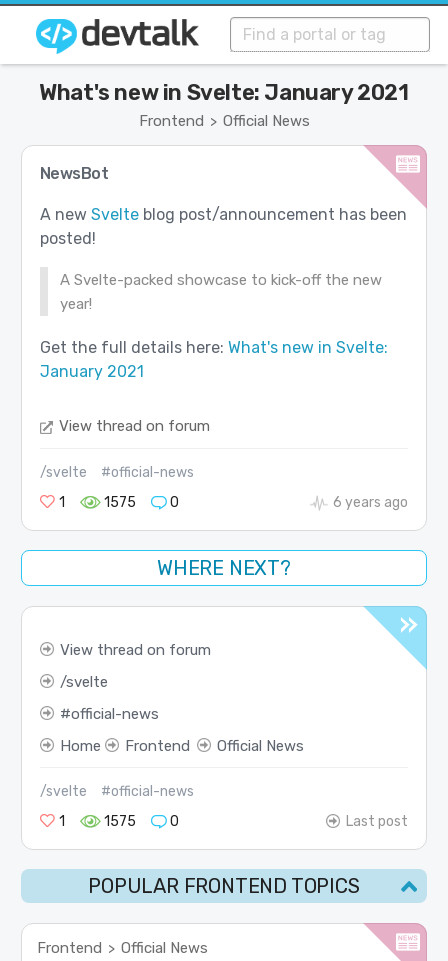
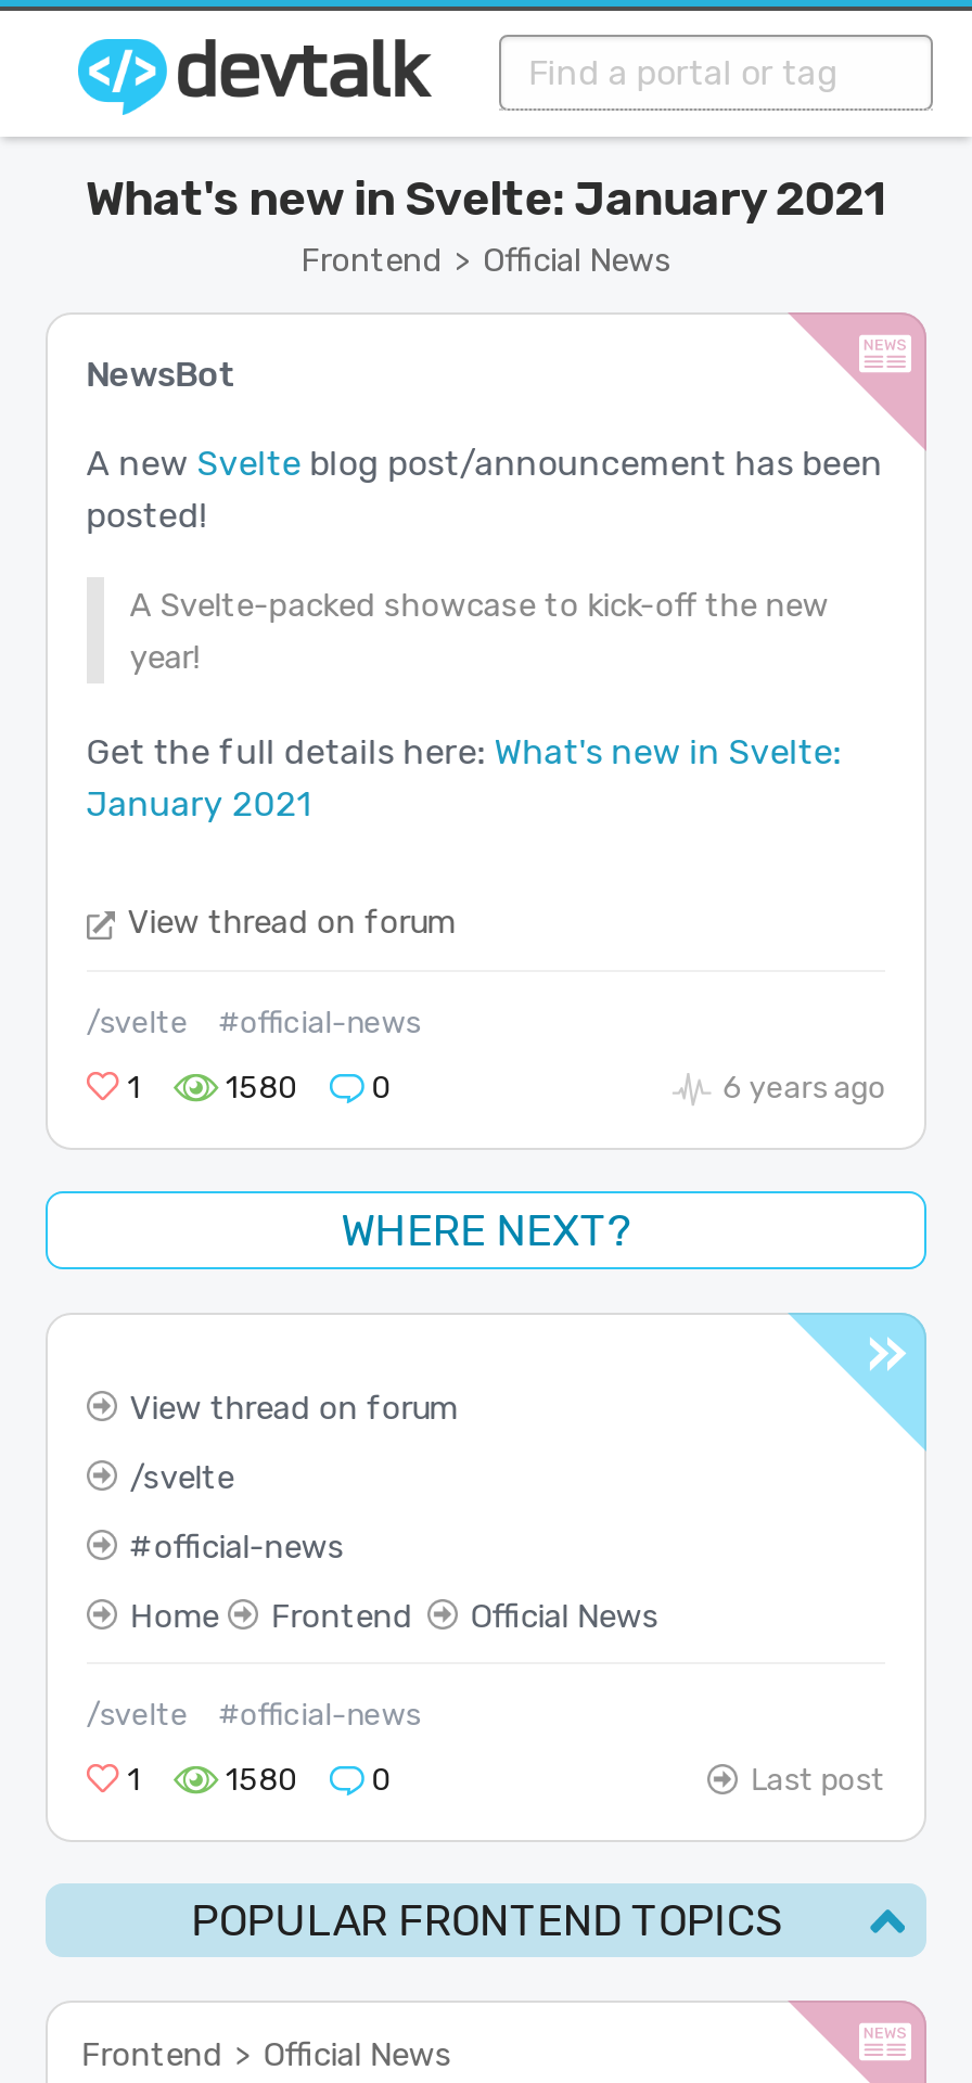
[104,494,136,511] 1575 -> [226,1070,297,1107] 1580
[104,813,136,830] 1575 -> [226,1762,297,1799] 1580

